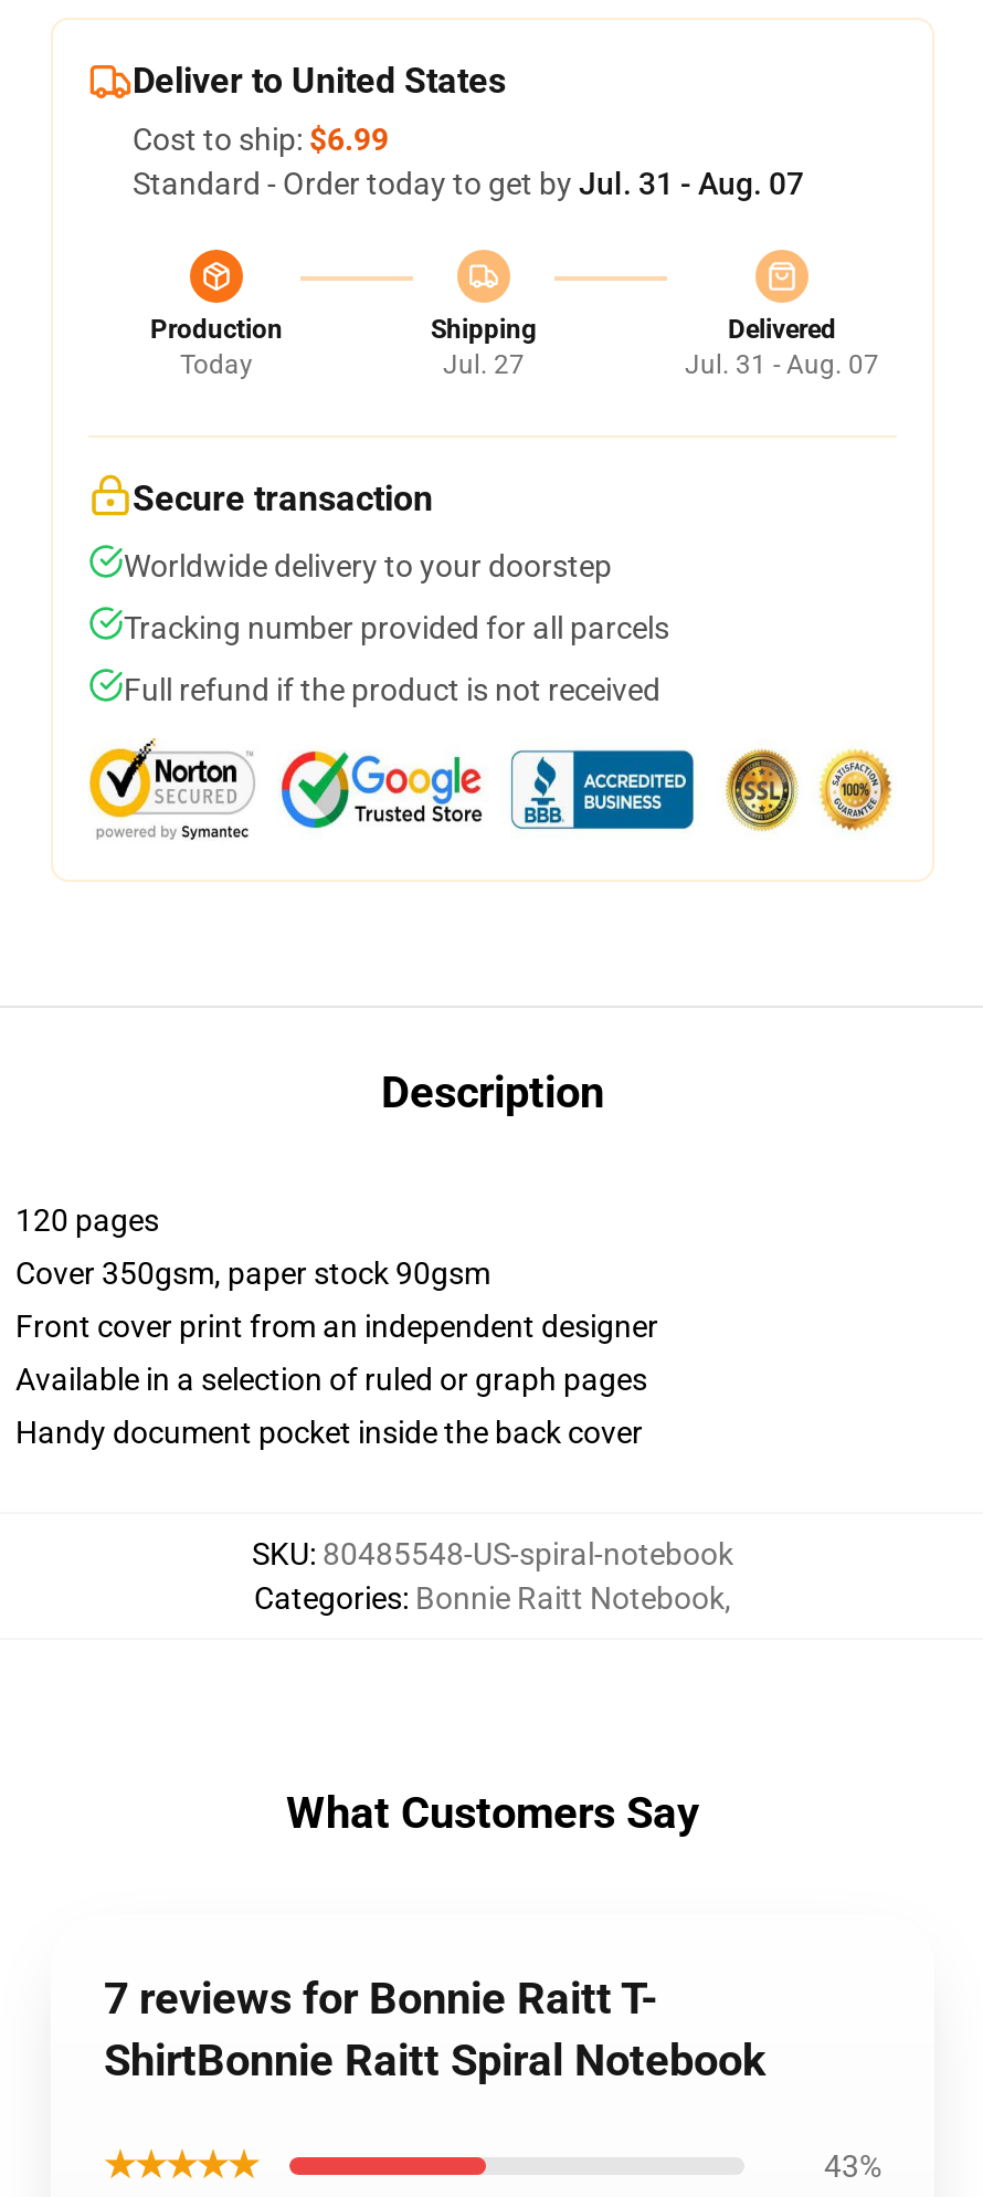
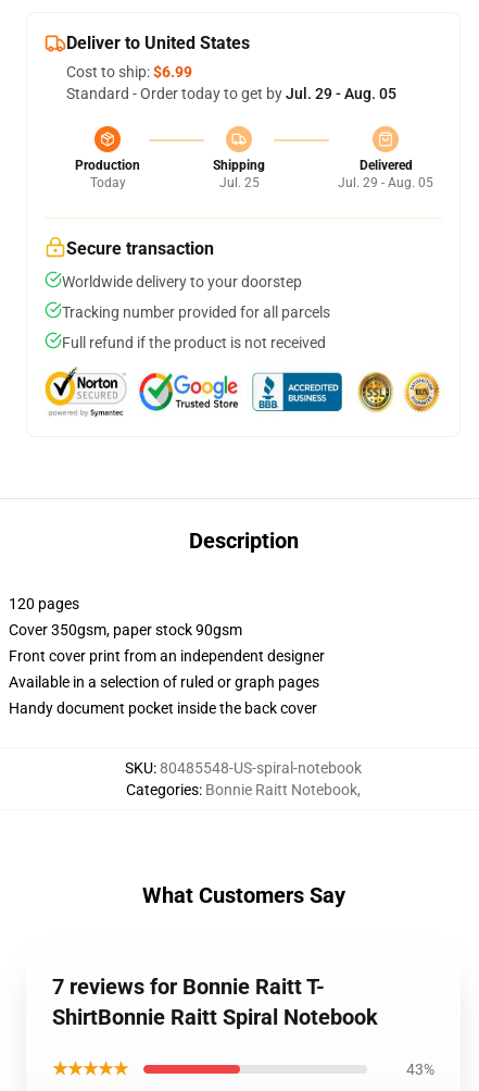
[133,166,804,201] Standard - Order today to get by Jul. 31 - Aug. 07 -> [66,85,396,102] Standard - Order today to get by Jul. 29 - Aug. 05
[443,349,525,380] Jul. 27 -> [219,175,259,190] Jul. 25
[685,349,879,380] Jul. 31 - Aug. 07 -> [338,175,433,190] Jul. 29 - Aug. 05

